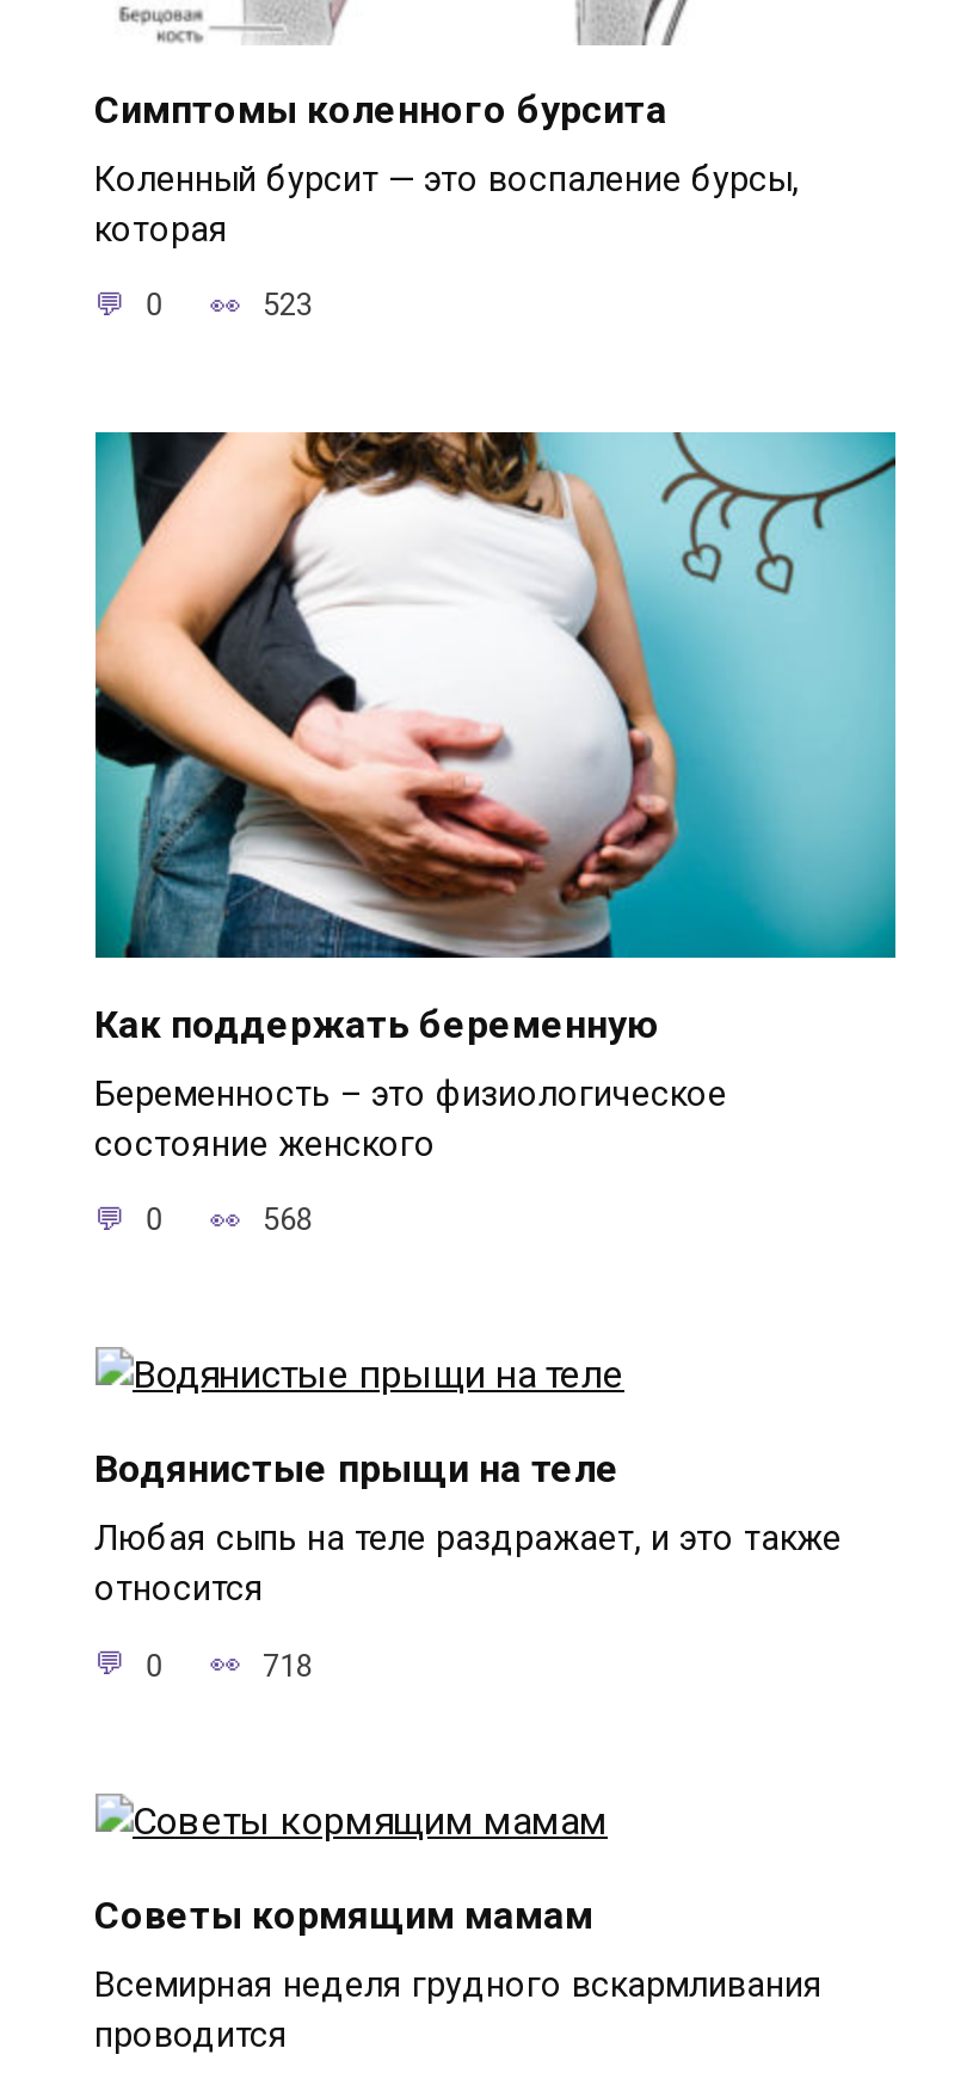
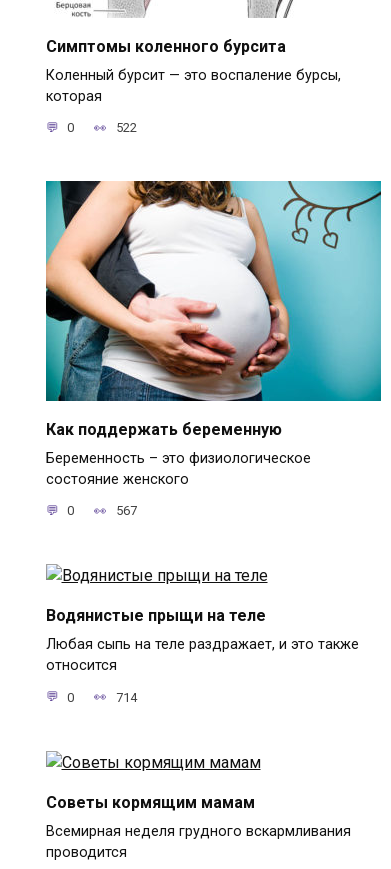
[263,287,313,323] 523 -> [116,120,137,135] 522
[263,1201,313,1237] 568 -> [116,503,137,518] 567
[263,1647,313,1683] 718 -> [116,690,137,705] 714

